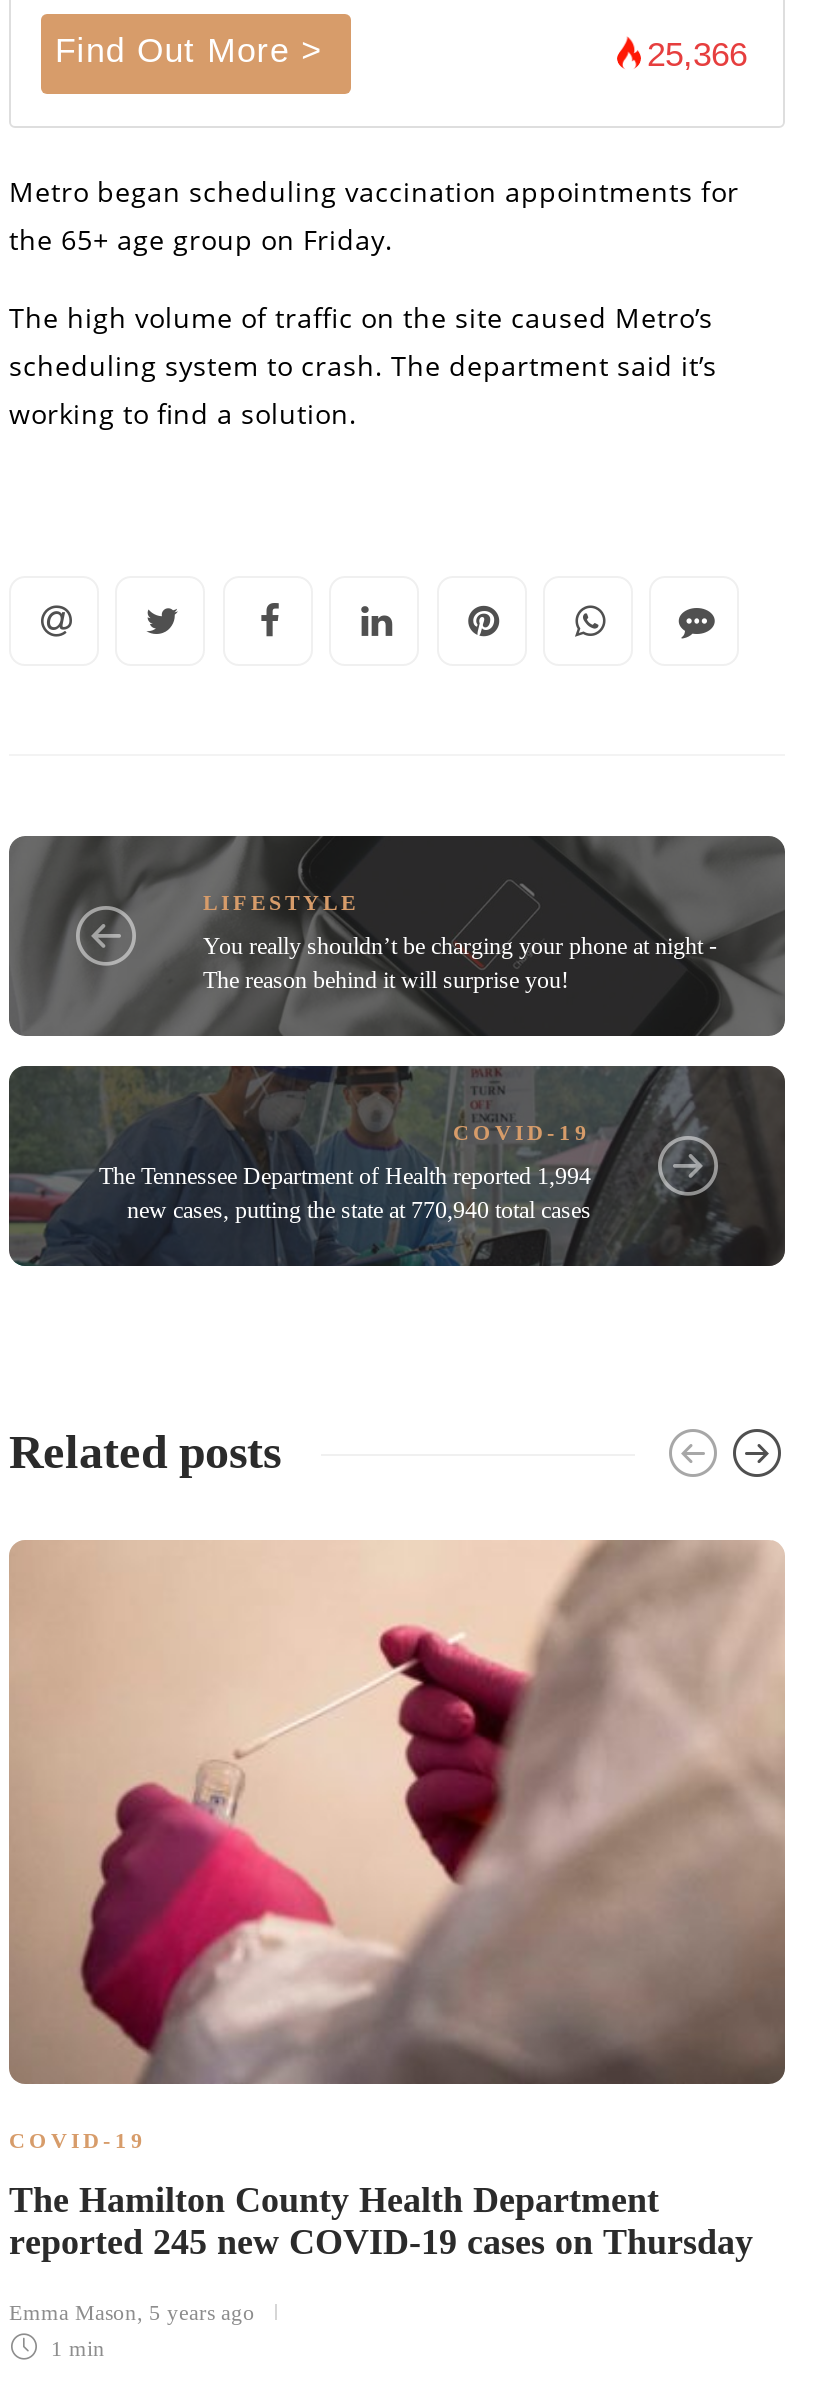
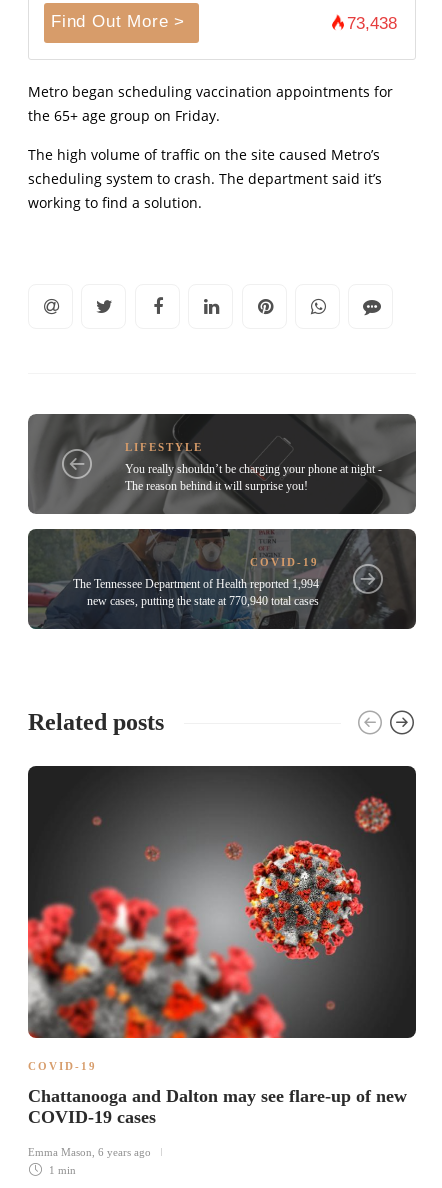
[647,35,747,73] 25,366 -> [347,14,397,33] 73,438
[9,1538,787,2086] [image] -> [27,765,417,1039] [image]
[9,2179,753,2261] The Hamilton County Health Department | reported 245 new COVID-19 cases on Thursday -> [28,1086,407,1127] Chattanooga and Dalton may see flare-up of new | COVID-19 cases
[9,2299,255,2323] Emma Mason, 5 years ago -> [28,1146,151,1158] Emma Mason, 6 years ago

